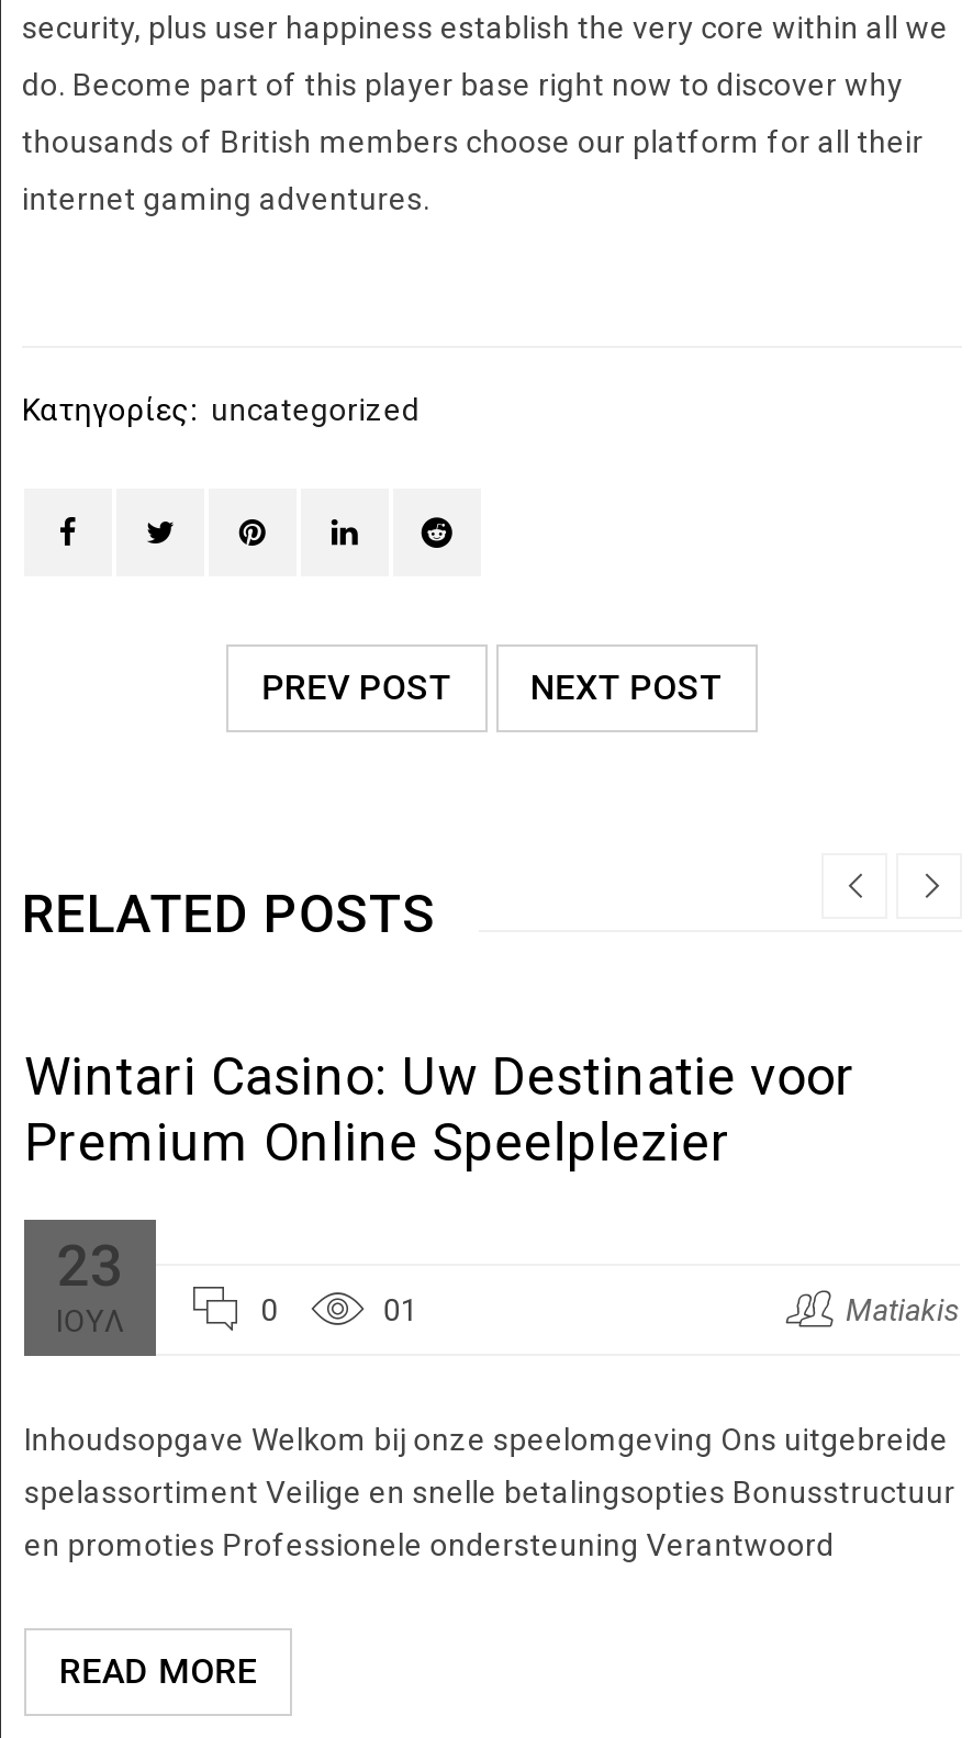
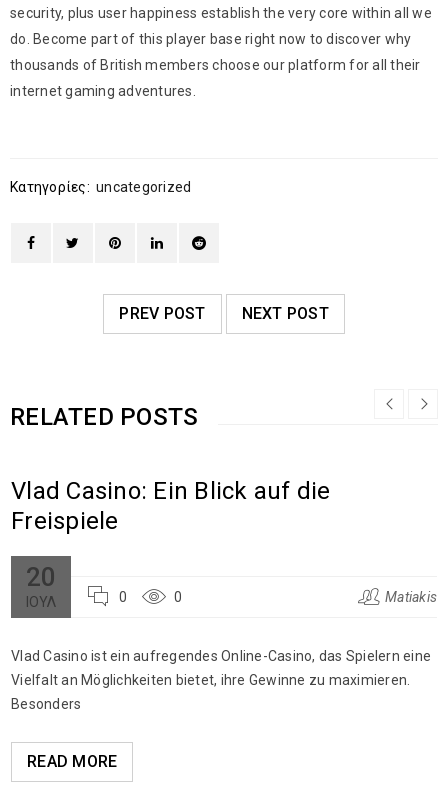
[24,1046,855,1174] Wintari Casino: Uw Destinatie voor | Premium Online Speelplezier -> [11,477,330,535] Vlad Casino: Ein Blick auf die | Freispiele
[57,1233,123,1299] 23 -> [26,562,56,592] 20
[383,1292,419,1327] 01 -> [174,589,182,605] 0
[24,1422,948,1457] Inhoudsopgave Welkom bij onze speelomgeving Ons uitgebreide -> [11,648,431,664] Vlad Casino ist ein aufregendes Online-Casino, das Spielern eine
[24,1475,955,1510] spelassortiment Veilige en snelle betalingsopties Bonusstructuur -> [11,672,410,688] Vielfalt an Möglichkeiten bietet, ihre Gewinne zu maximieren.
[24,1527,835,1562] en promoties Professionele ondersteuning Verantwoord -> [11,696,81,712] Besonders

